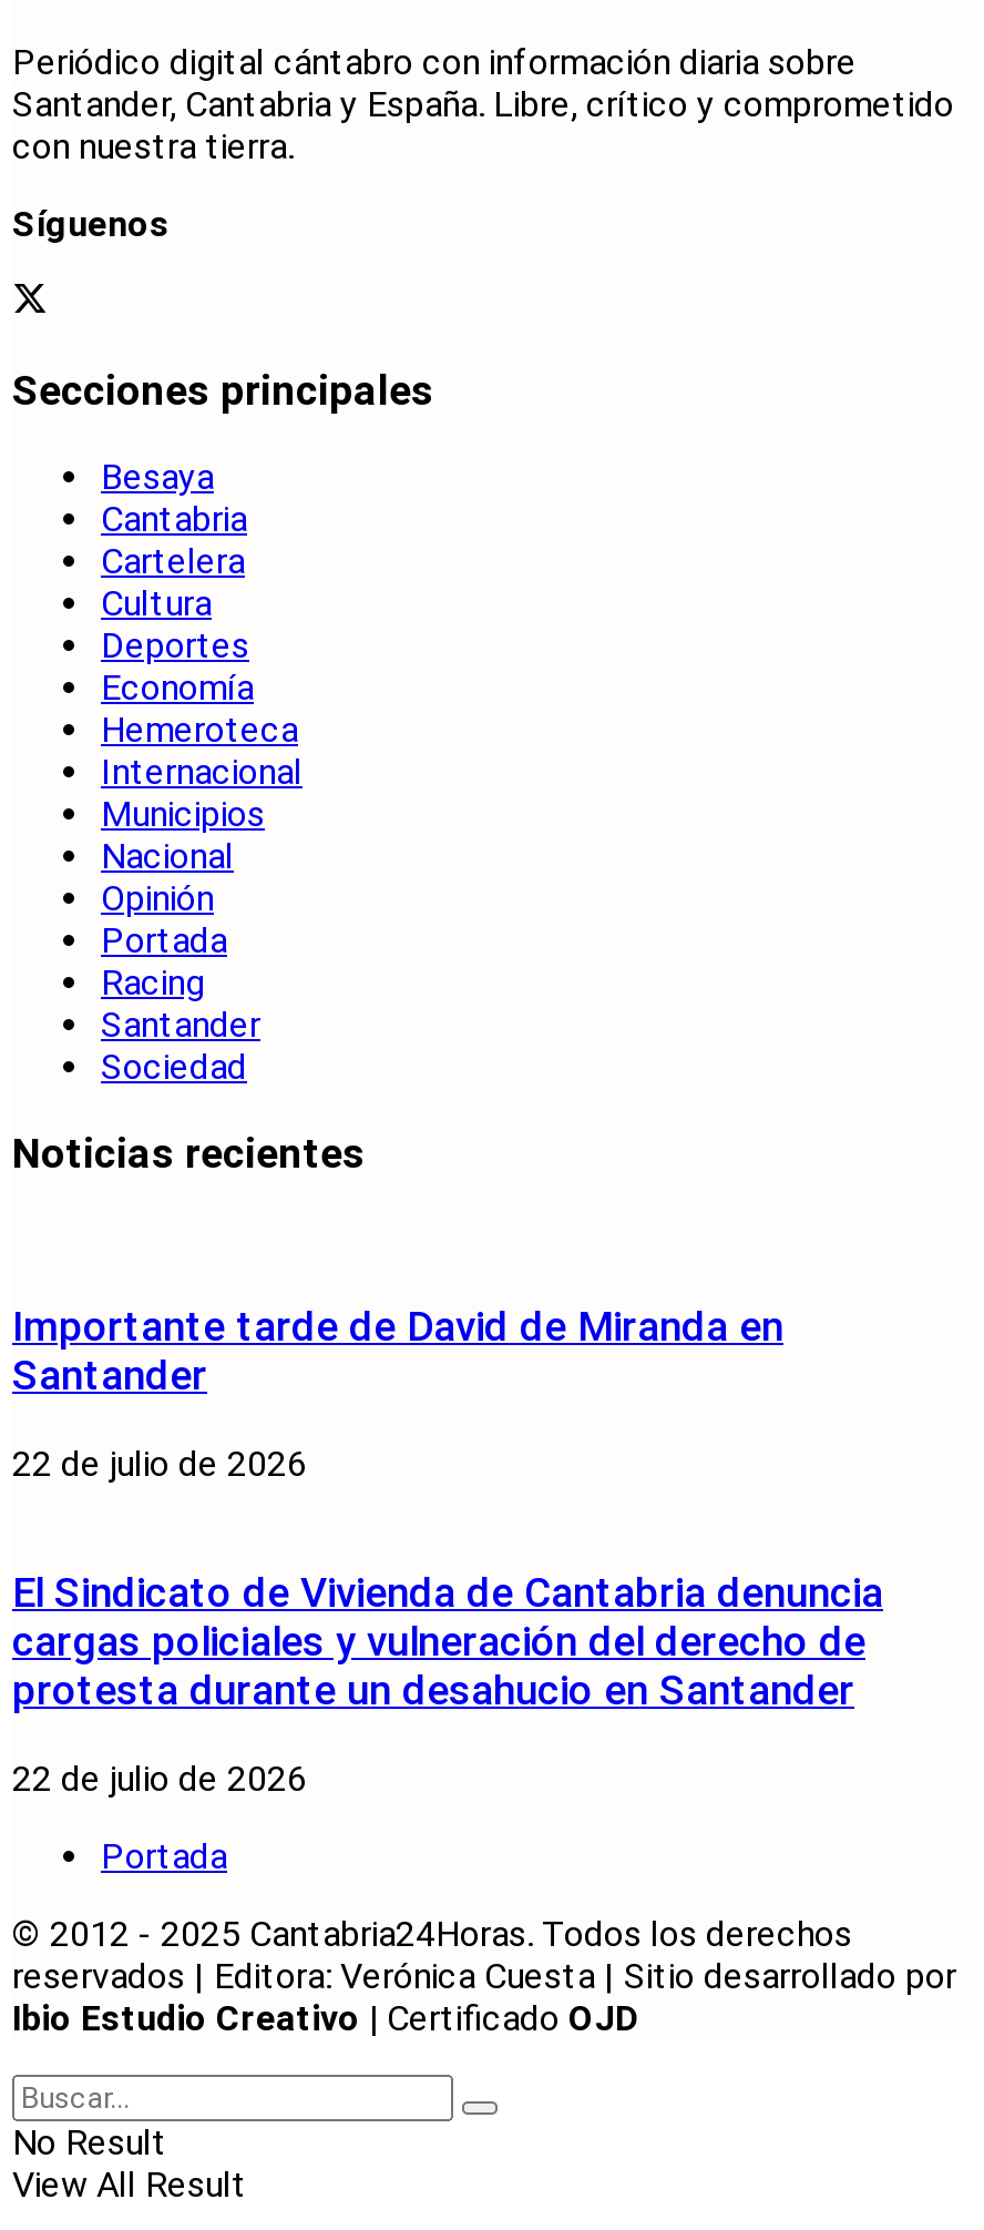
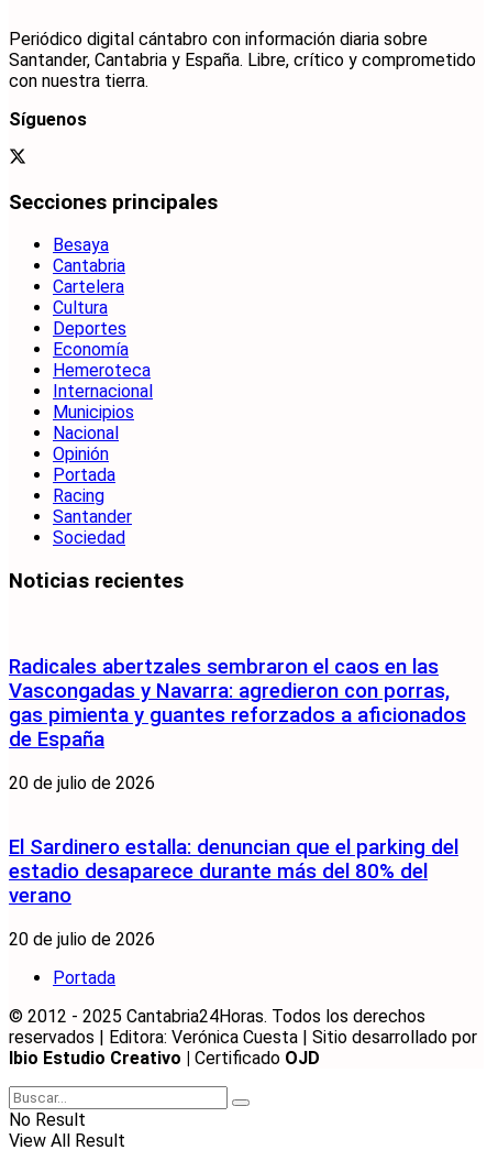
[12,1304,783,1401] Importante tarde de David de Miranda en | Santander -> [9,655,466,752] Radicales abertzales sembraron el caos en las | Vascongadas y Navarra: agredieron con porras, | gas pimienta y guantes reforzados a aficionados | de España
[12,1443,307,1485] 22 de julio de 2026 -> [9,773,155,794] 20 de julio de 2026
[12,1569,883,1715] El Sindicato de Vivienda de Cantabria denuncia | cargas policiales y vulneración del derecho de | protesta durante un desahucio en Santander -> [9,835,458,908] El Sardinero estalla: denuncian que el parking del | estadio desaparece durante más del 80% del | verano
[12,1757,307,1799] 22 de julio de 2026 -> [9,928,155,949] 20 de julio de 2026

